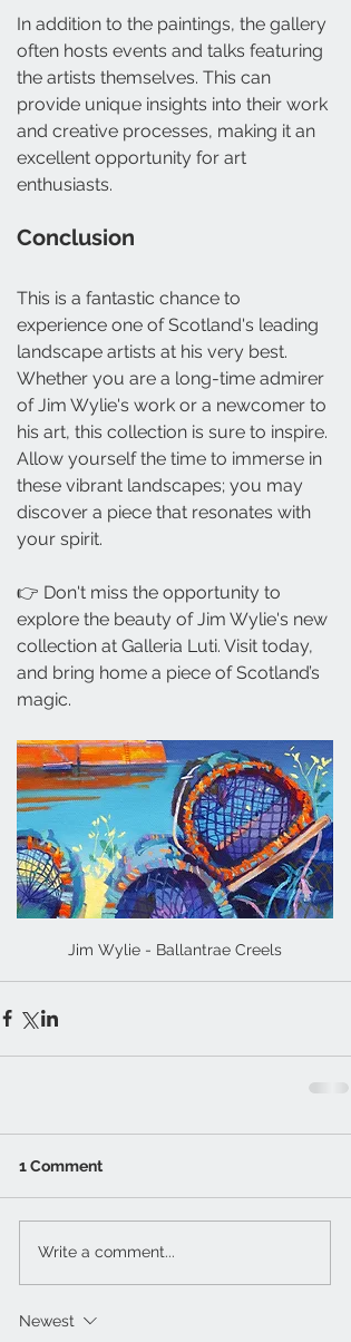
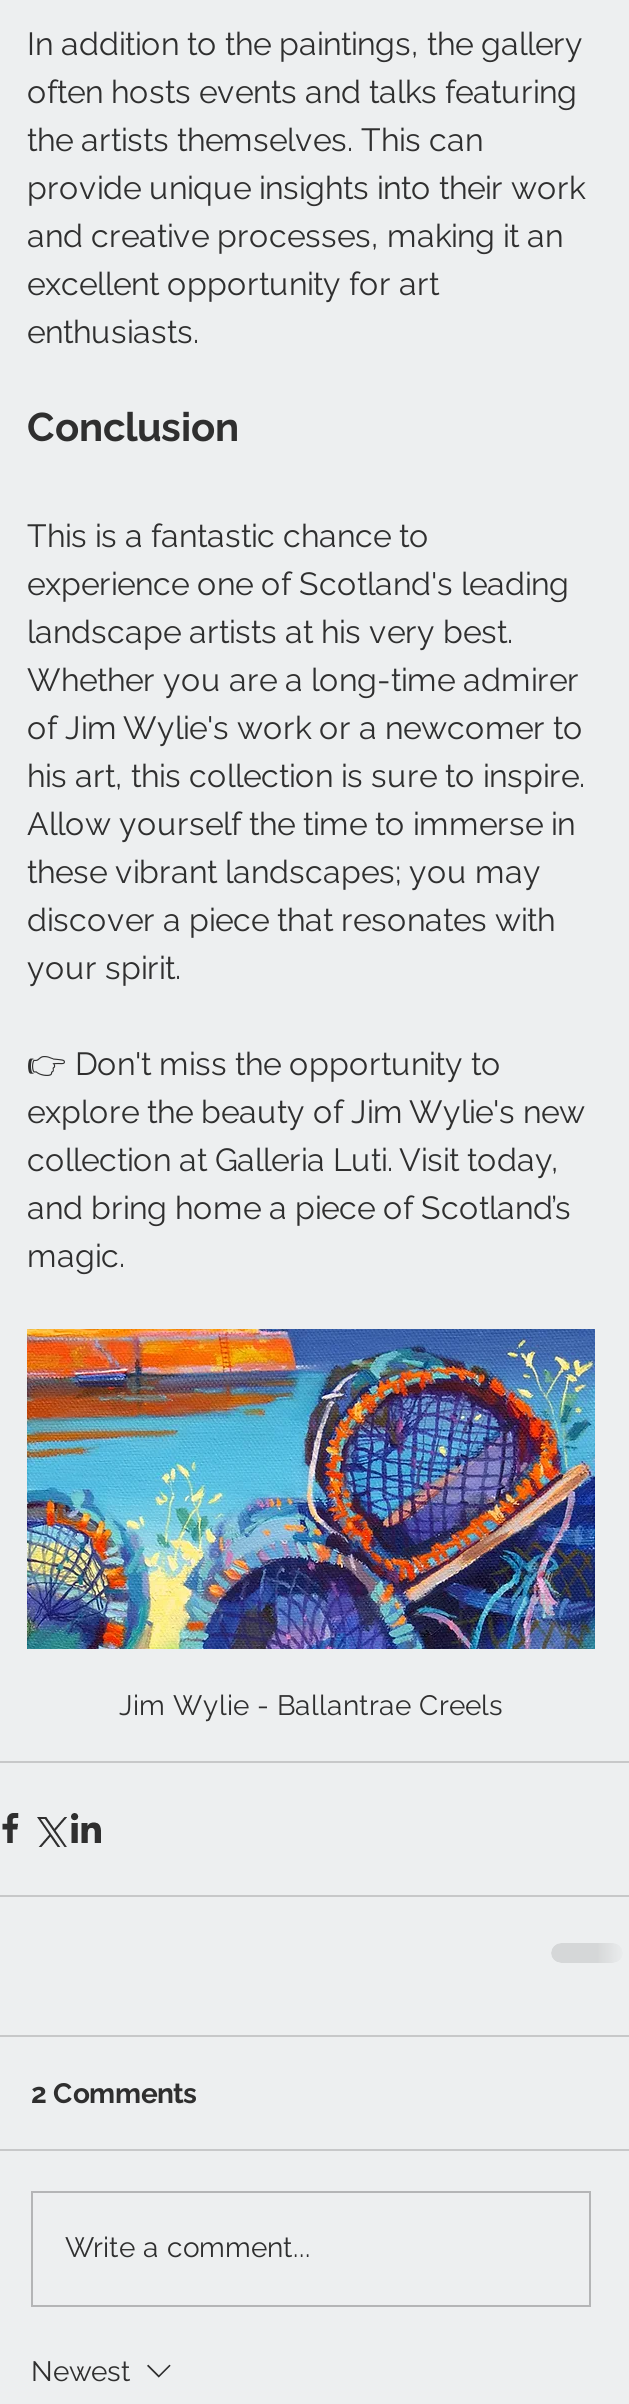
[19,1157,103,1175] 1 Comment -> [31,2077,197,2109] 2 Comments

